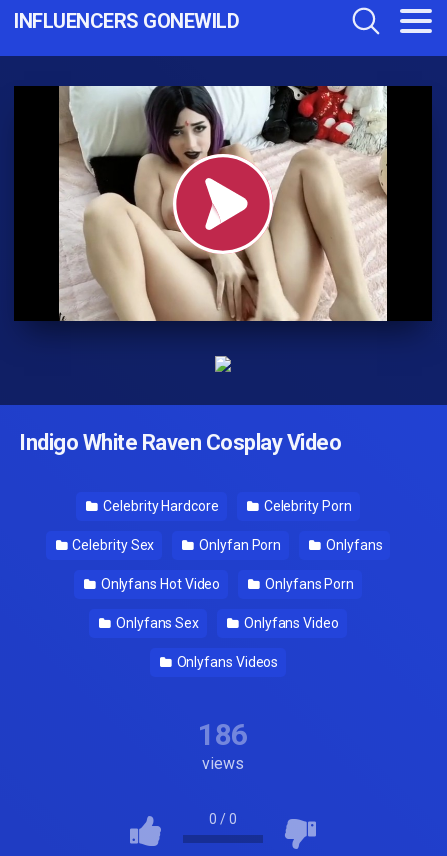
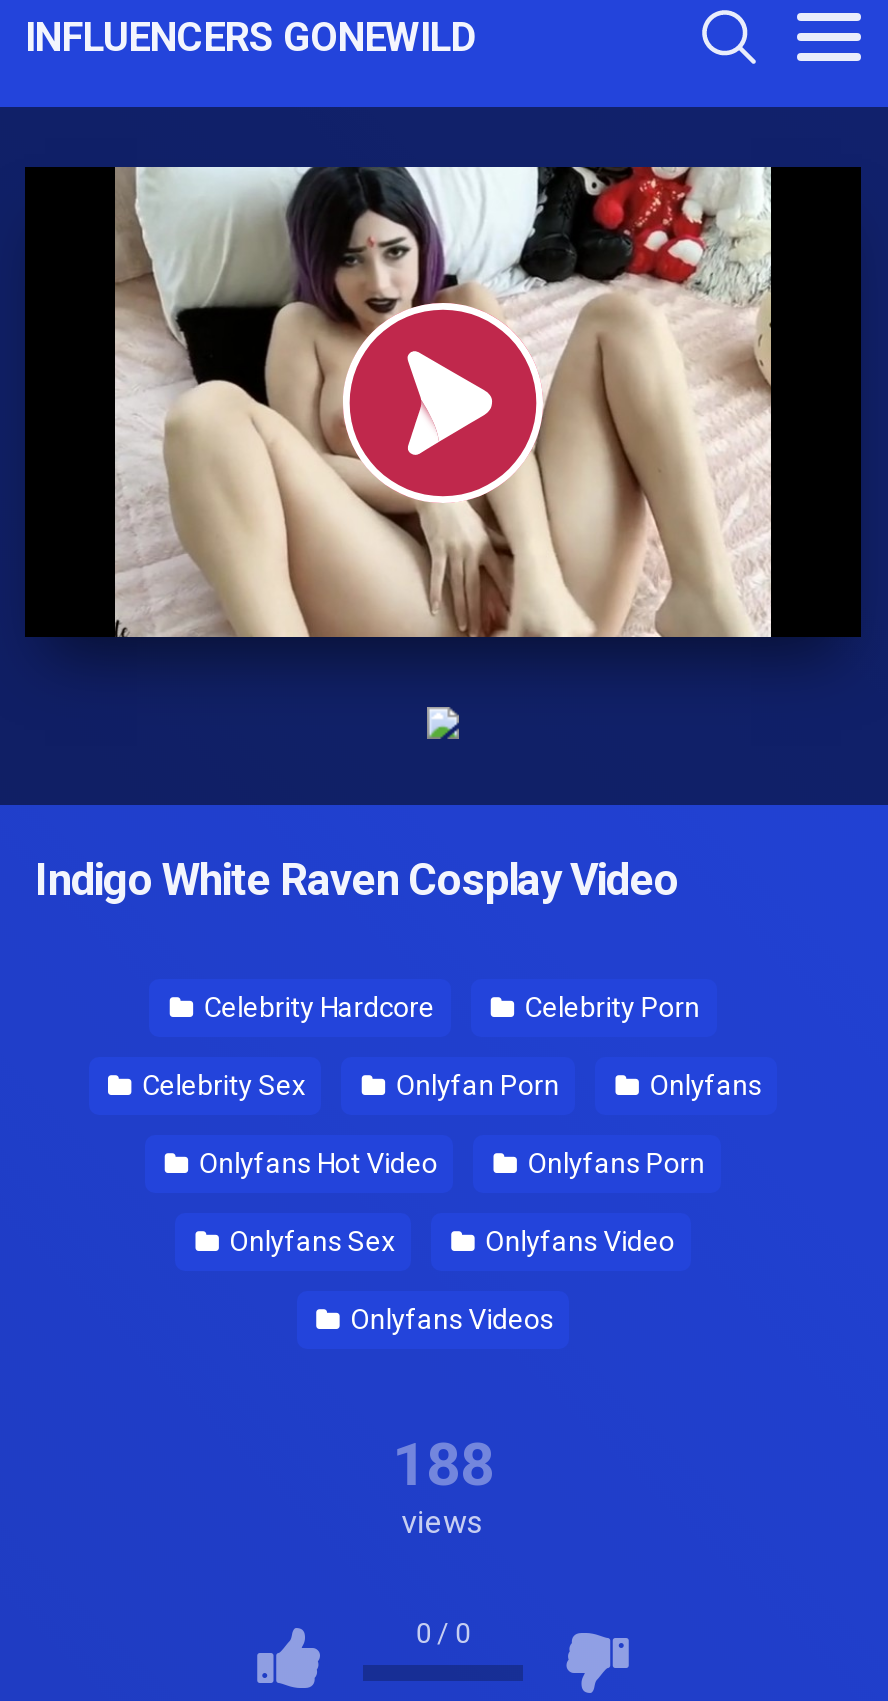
[198,717,248,752] 186 -> [392,1429,494,1499] 188

